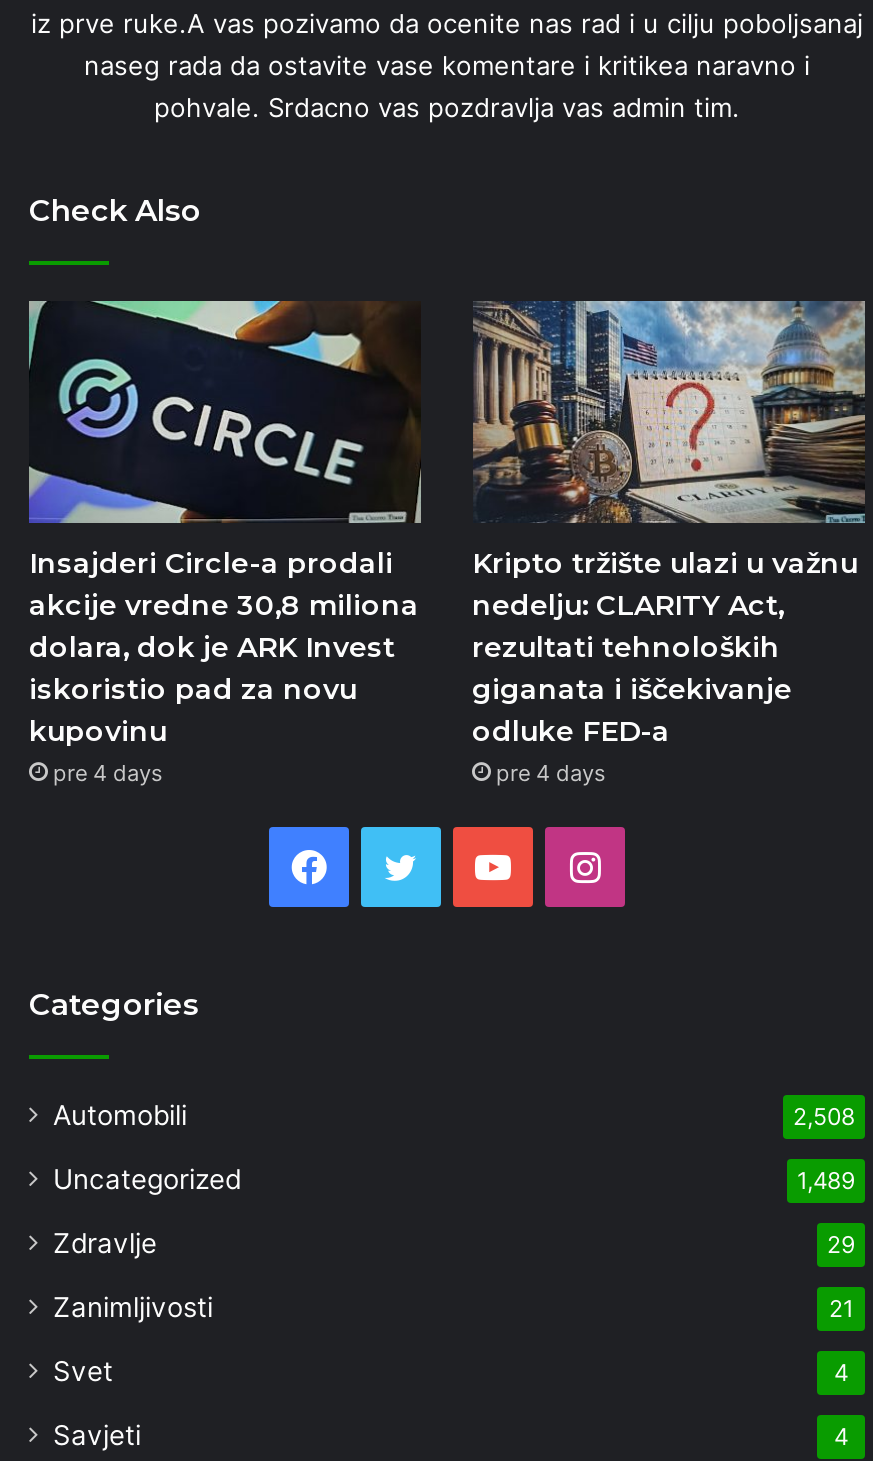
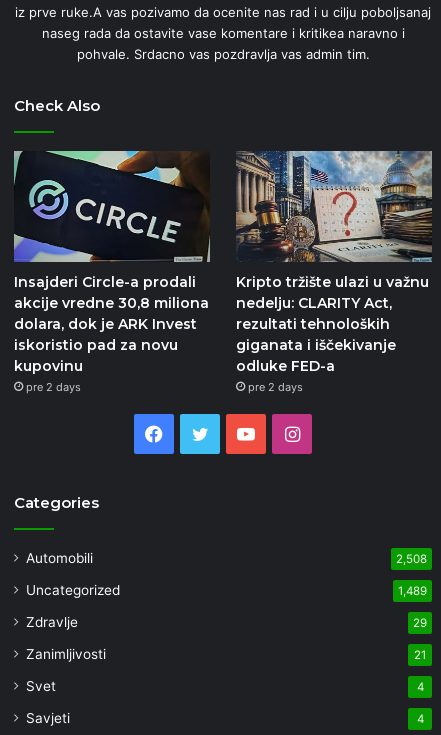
[53,759,163,787] pre 4 days -> [26,380,81,394] pre 2 days
[496,759,606,787] pre 4 days -> [247,380,302,394] pre 2 days

